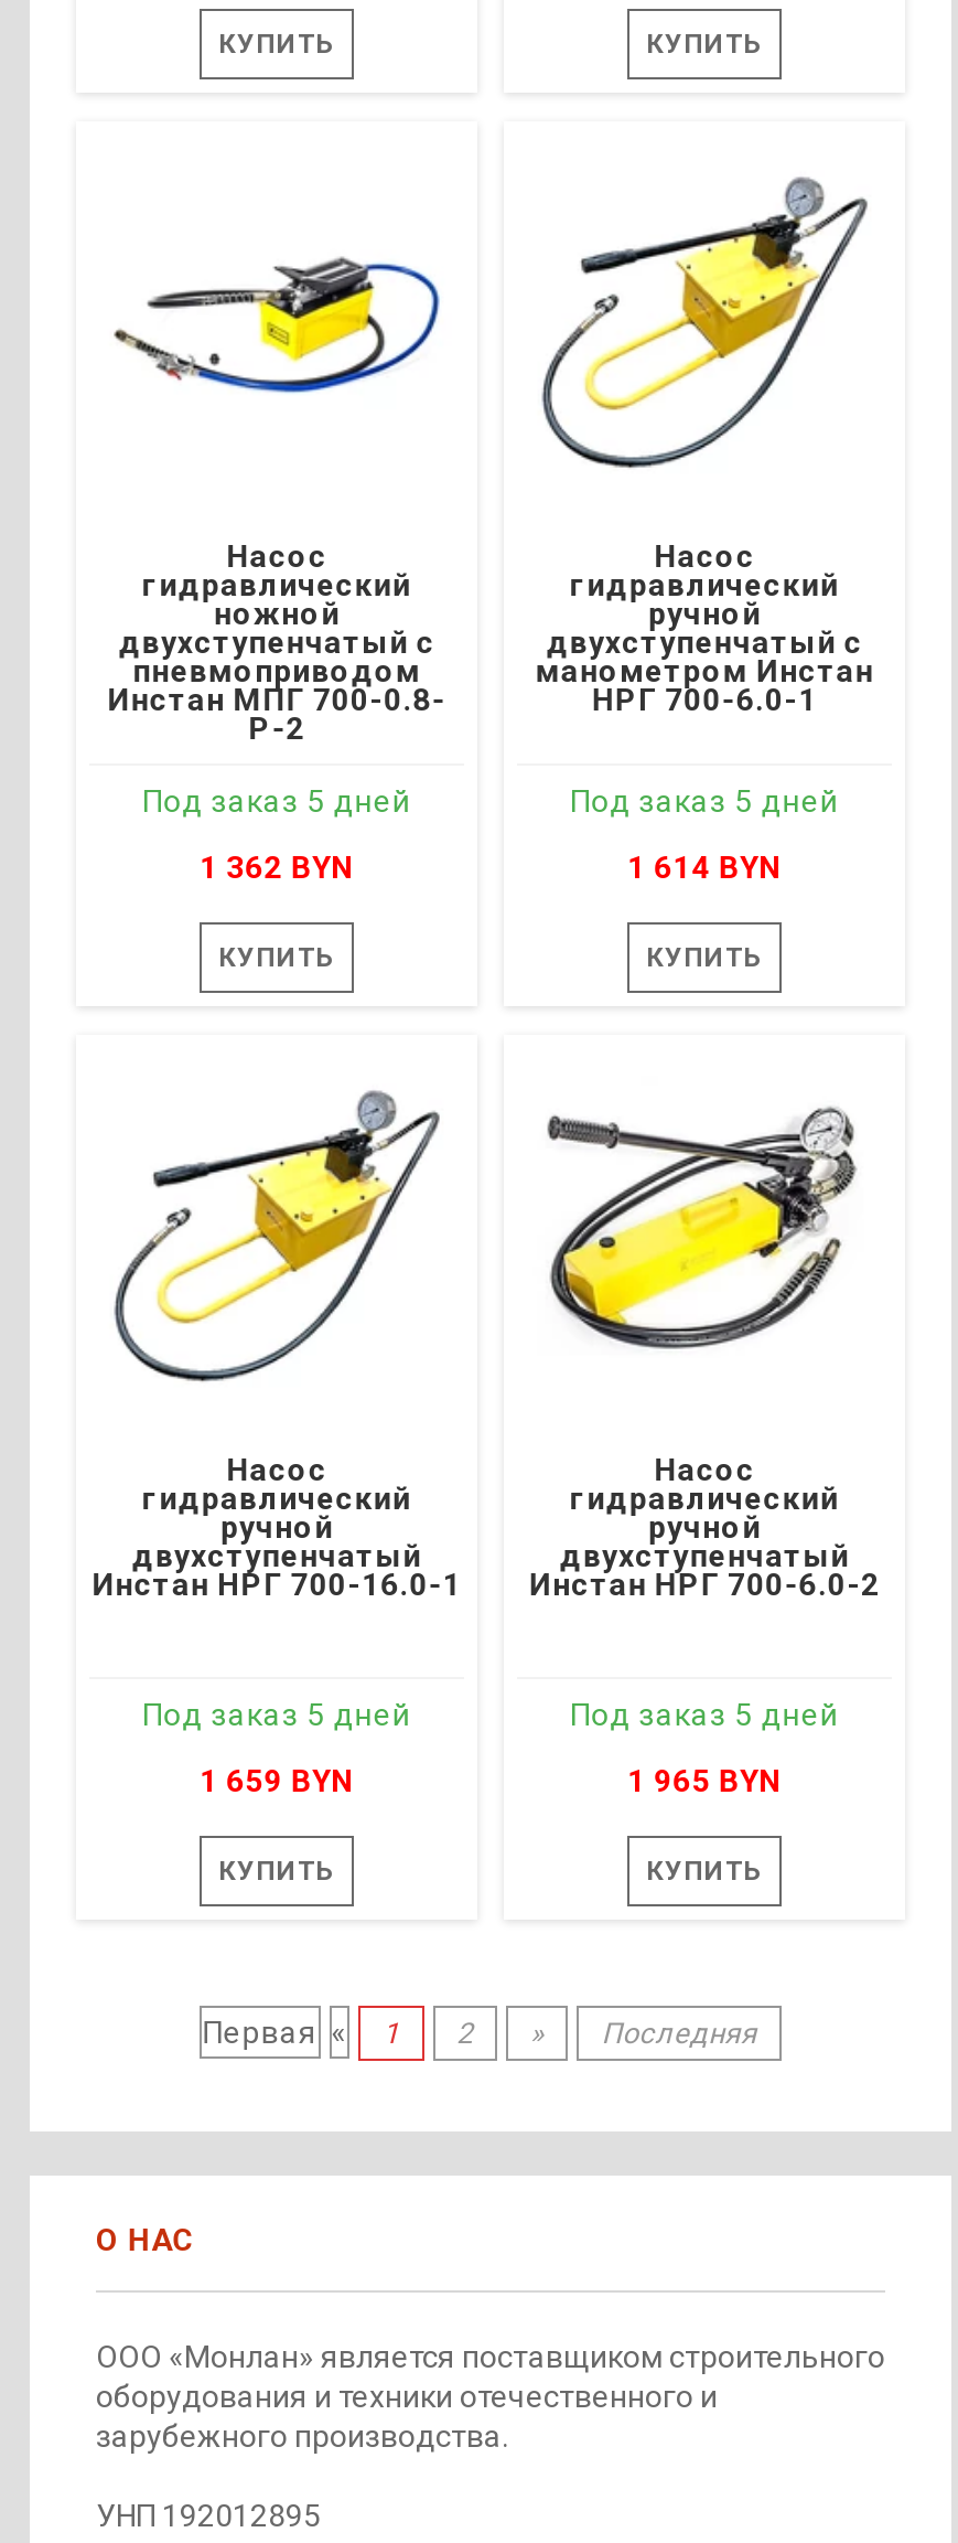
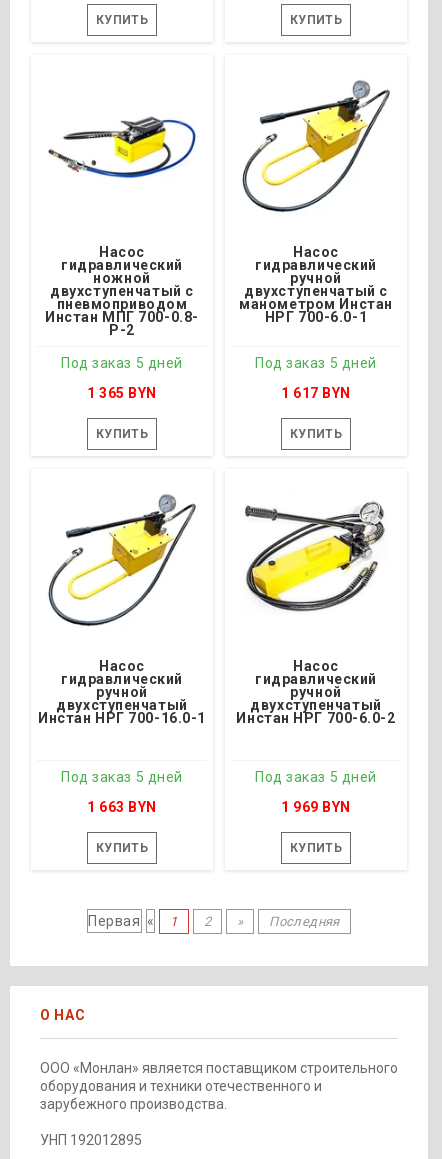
[200,850,354,885] 1 362 BYN -> [87,385,157,401] 1 365 BYN
[627,850,782,885] 1 614 BYN -> [281,385,351,401] 1 617 BYN
[200,1763,354,1799] 1 659 BYN -> [87,799,157,815] 1 663 BYN
[627,1763,782,1799] 1 965 BYN -> [281,799,351,815] 1 969 BYN

